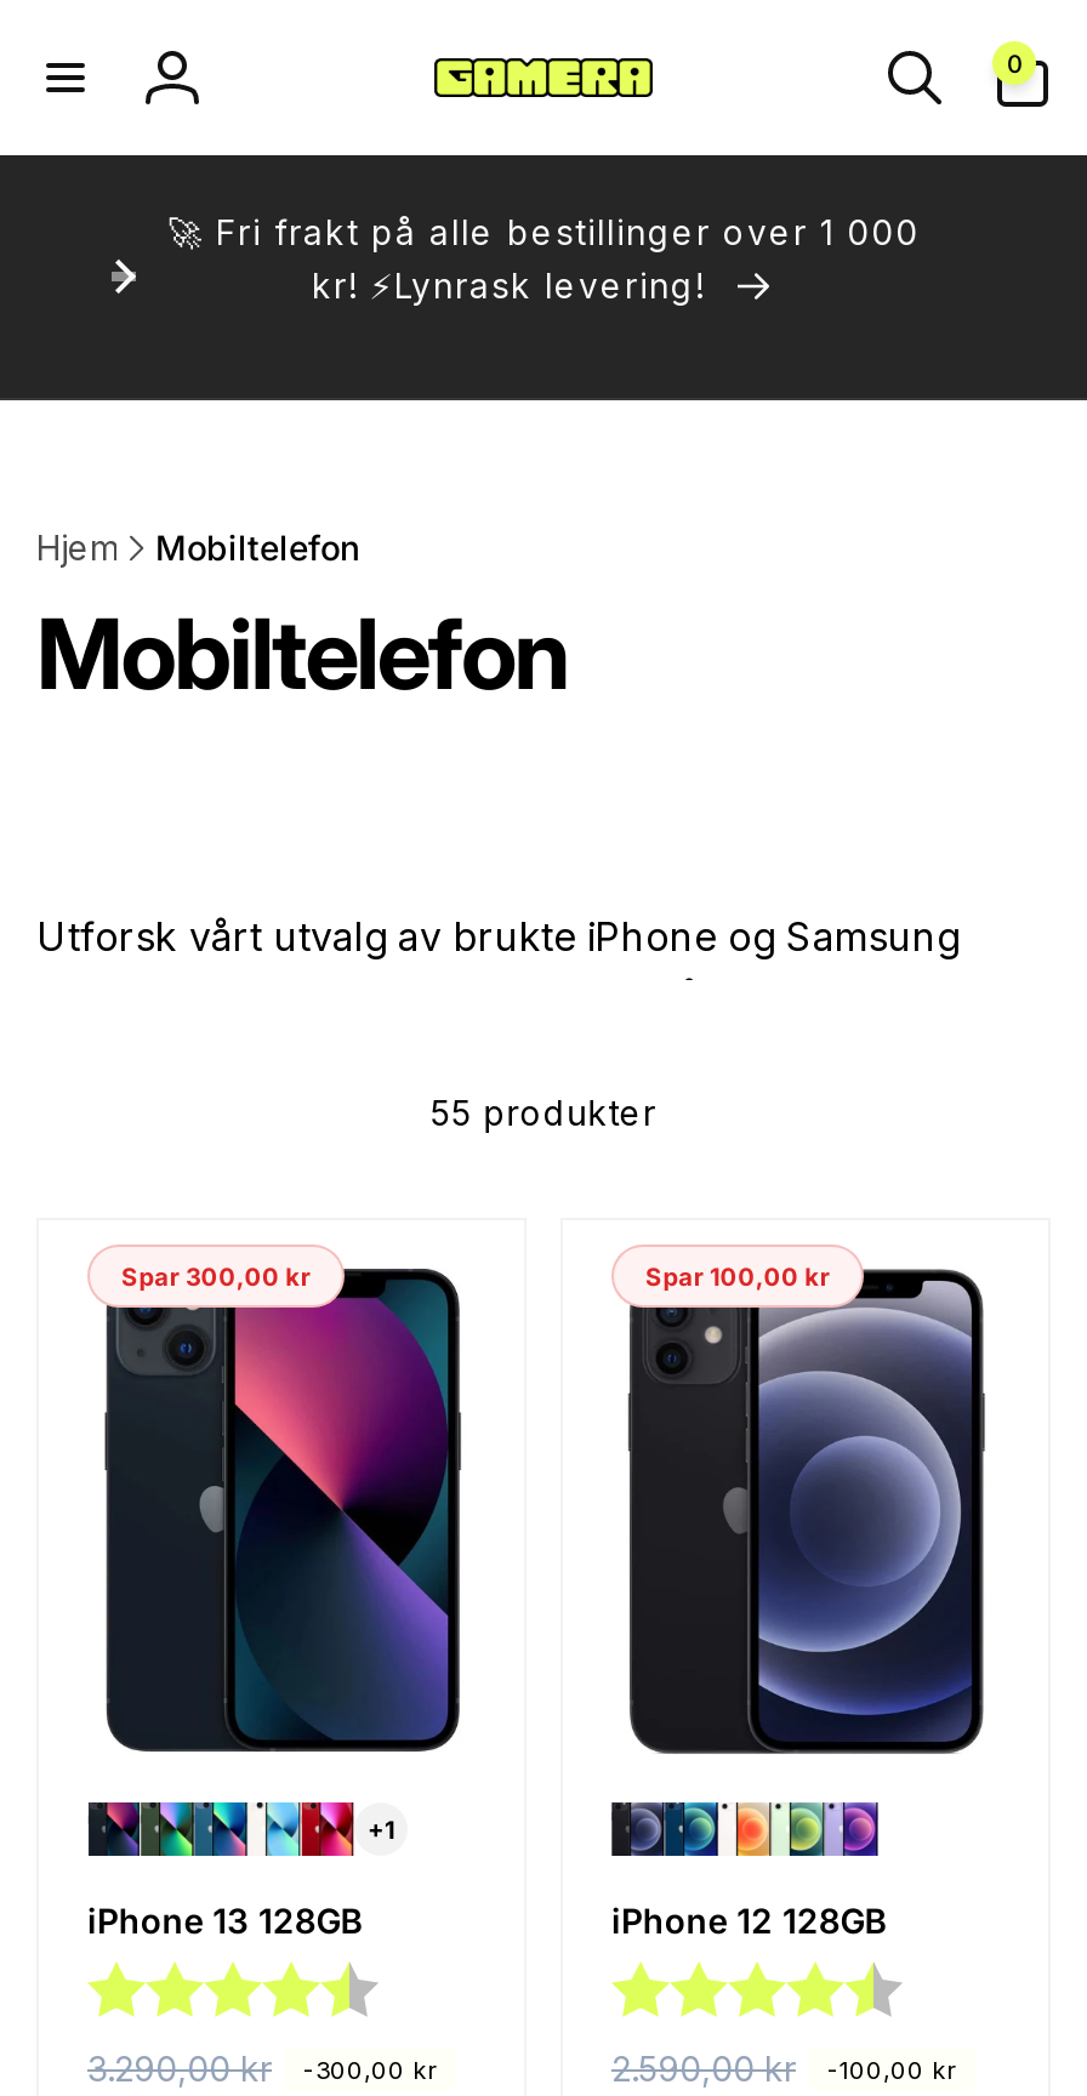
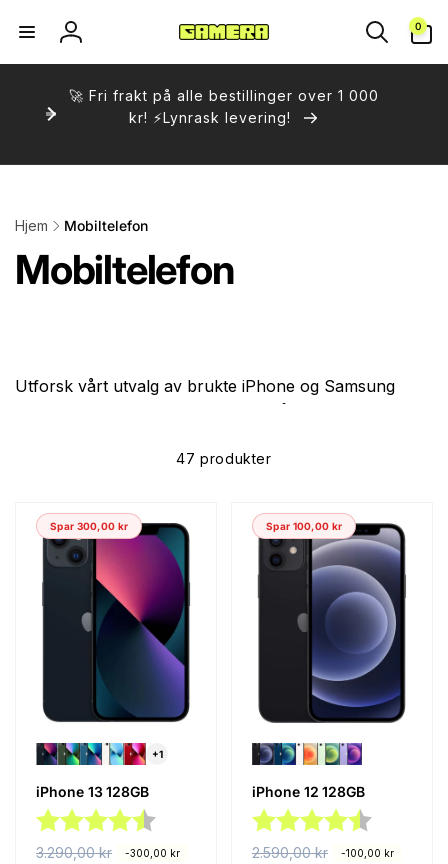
[430,1092,657,1133] 55 produkter -> [176,450,272,467] 47 produkter

